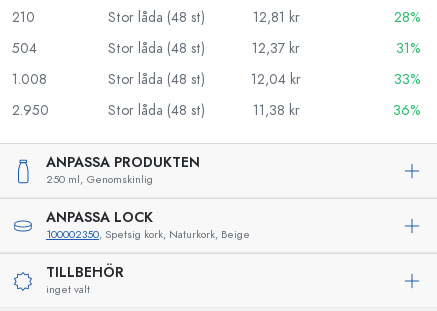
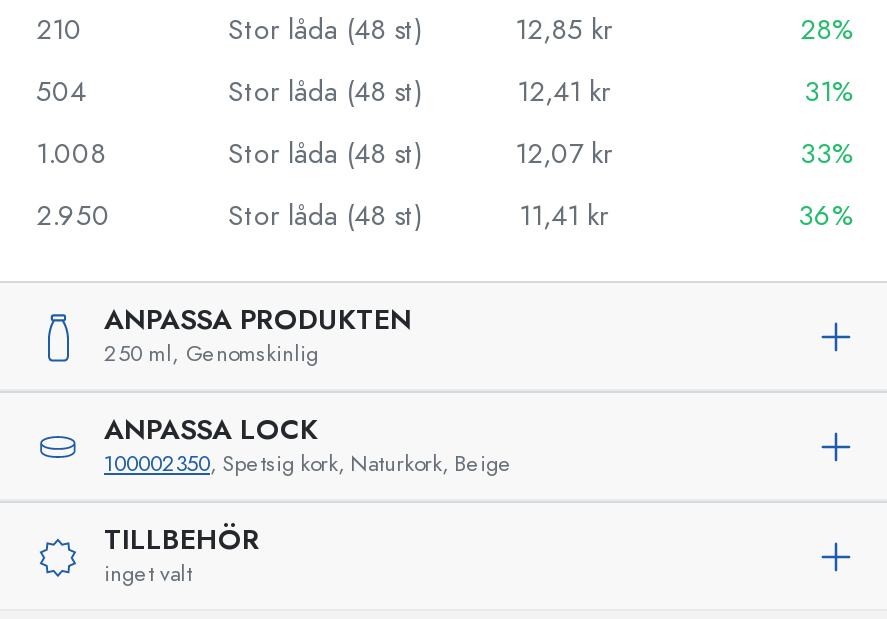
[252,8,299,27] 12,81 kr -> [515,11,613,49] 12,85 kr
[252,39,300,58] 12,37 kr -> [517,73,611,111] 12,41 kr
[251,70,301,89] 12,04 kr -> [515,135,613,173] 12,07 kr
[252,101,299,120] 11,38 kr -> [519,197,609,235] 11,41 kr

